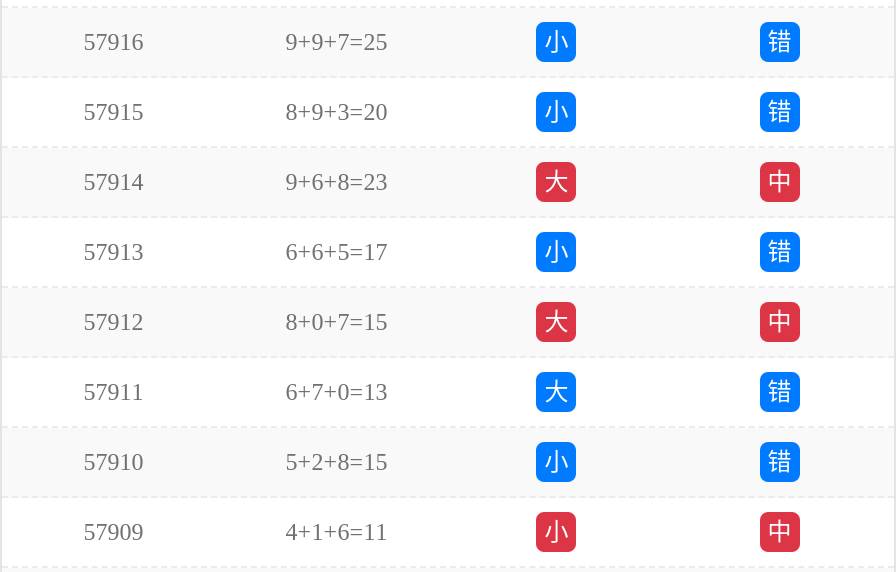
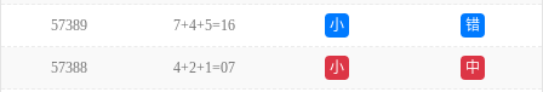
[84,28,144,56] 57916 -> [51,17,87,34] 57389
[286,28,388,56] 9+9+7=25 -> [173,17,235,34] 7+4+5=16
[84,98,792,546] 57915 | 8+9+3=20 | 小 | 错 | 57914 | 9+6+8=23 | 大 | 中 | 57913 | 6+6+5=17 | 小 | 错 | 57912 | 8+0+7=15 | 大 | 中 | 57911 | 6+7+0=13 | 大 | 错 | 57910 | 5+2+8=15 | 小 | 错 | 57909 | 4+1+6=11 -> [51,59,235,76] 57388 | 4+2+1=07

